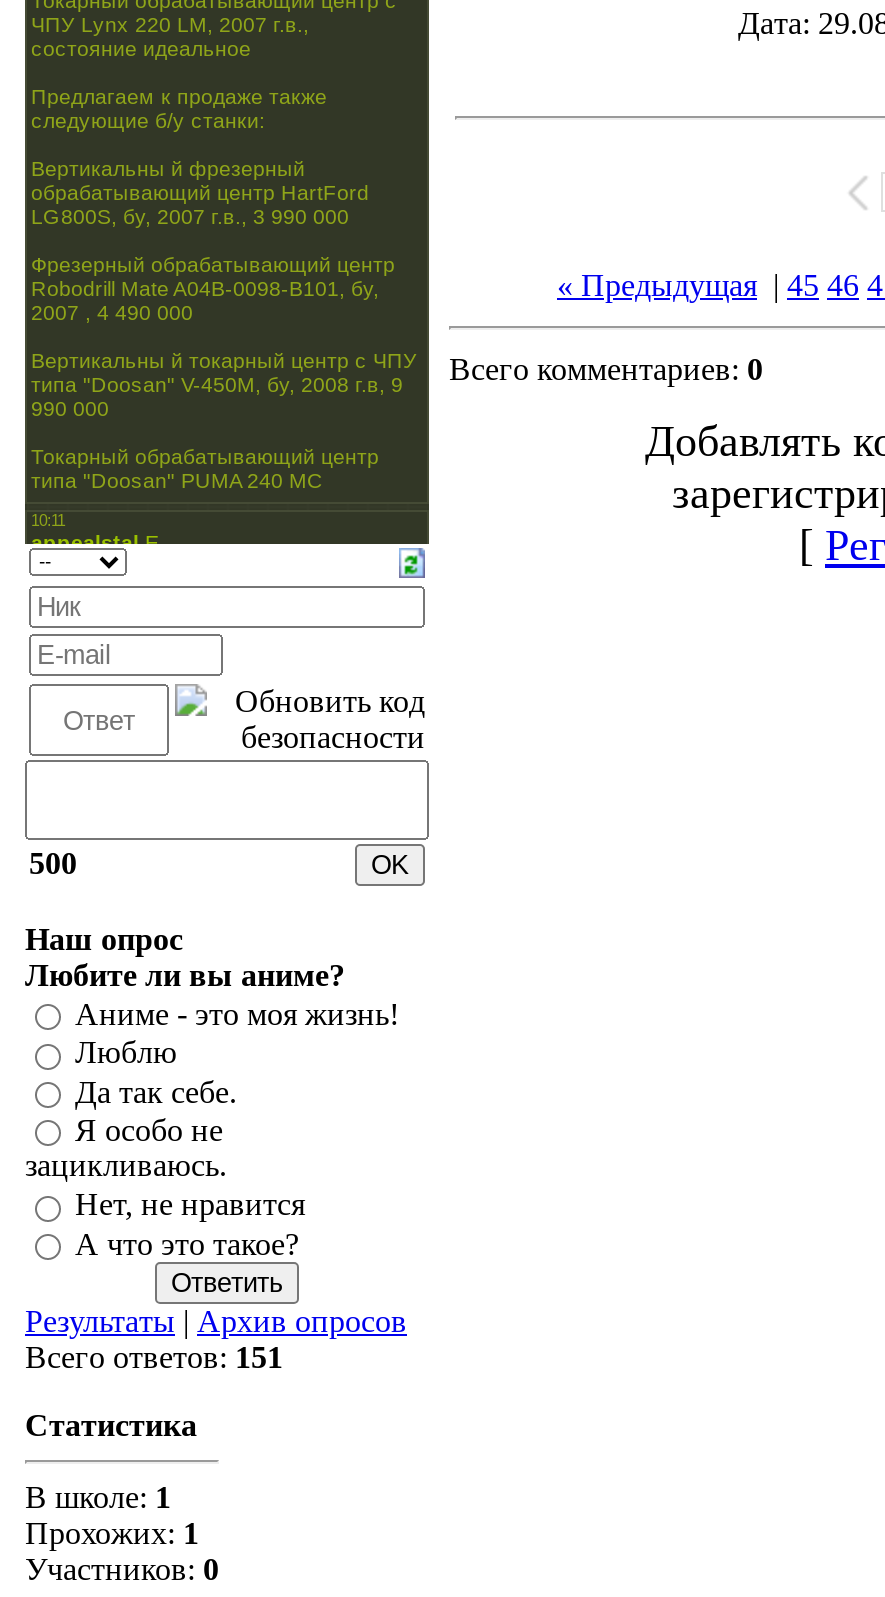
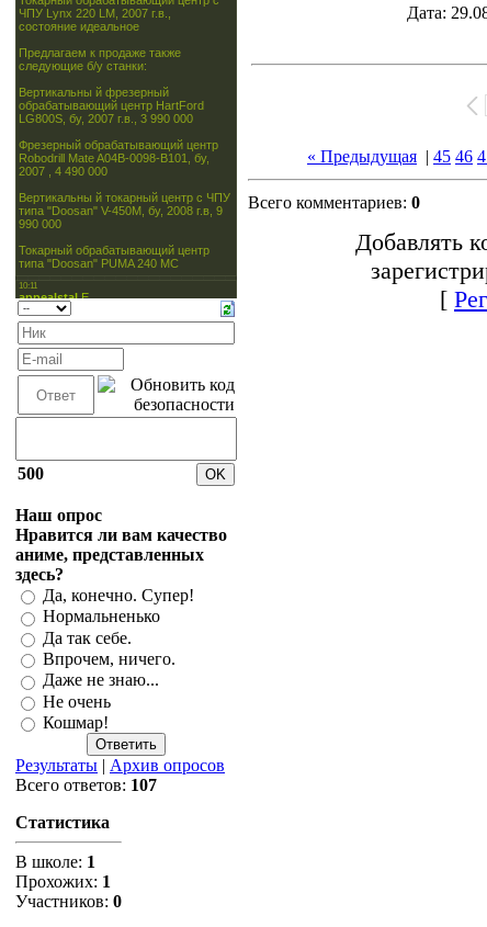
[25,958,399,1069] Любите ли вы аниме? | Аниме - это моя жизнь! | Люблю -> [15,525,227,626] Нравится ли вам качество | аниме, представленных | здесь? | Да, конечно. Супер! | Нормальненько
[25,1113,305,1260] Я особо не | зацикливаюсь. | Нет, не нравится | А что это такое? -> [43,650,175,732] Впрочем, ничего. | Даже не знаю... | Не очень | Кошмар!
[25,1340,283,1374] Всего ответов: 151 -> [15,776,157,795] Всего ответов: 107

